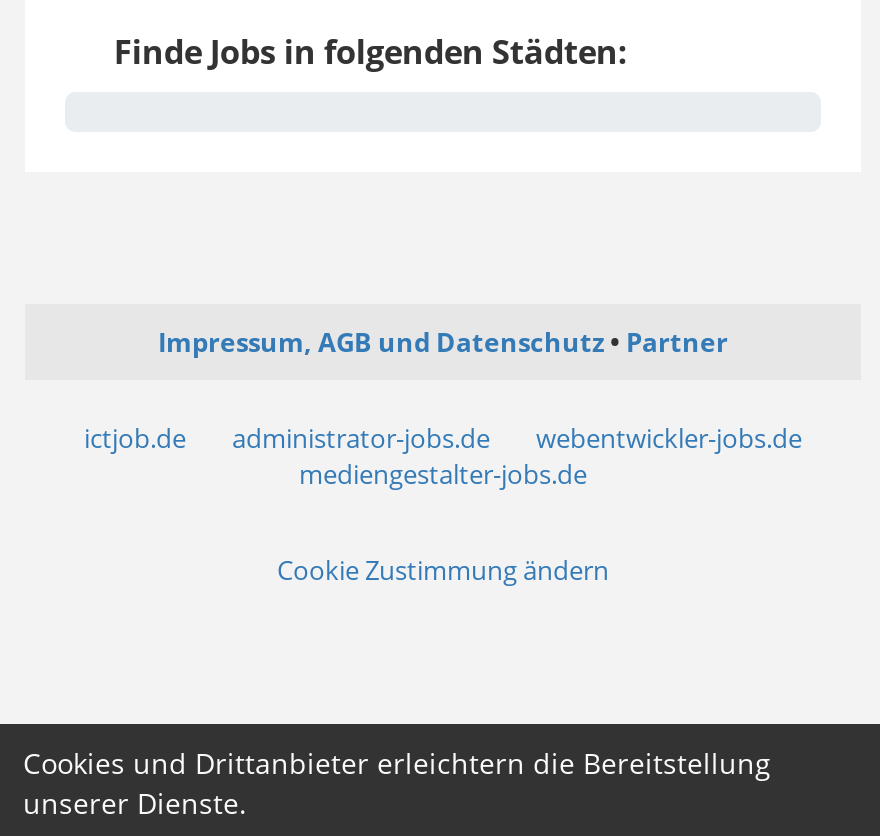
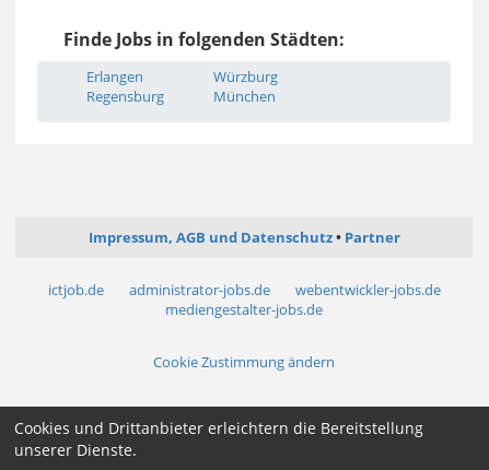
none -> [86,67,164,106] Erlangen | Regensburg
none -> [213,67,278,106] Würzburg | München
moved [84,324,802,588] -> [48,228,440,372]: Impressum, AGB und Datenschutz | Partner | ictjob.de | administrator-jobs.de | webentwickler-jobs.de | mediengestalter-jobs.de | Cookie Zustimmung ändern

